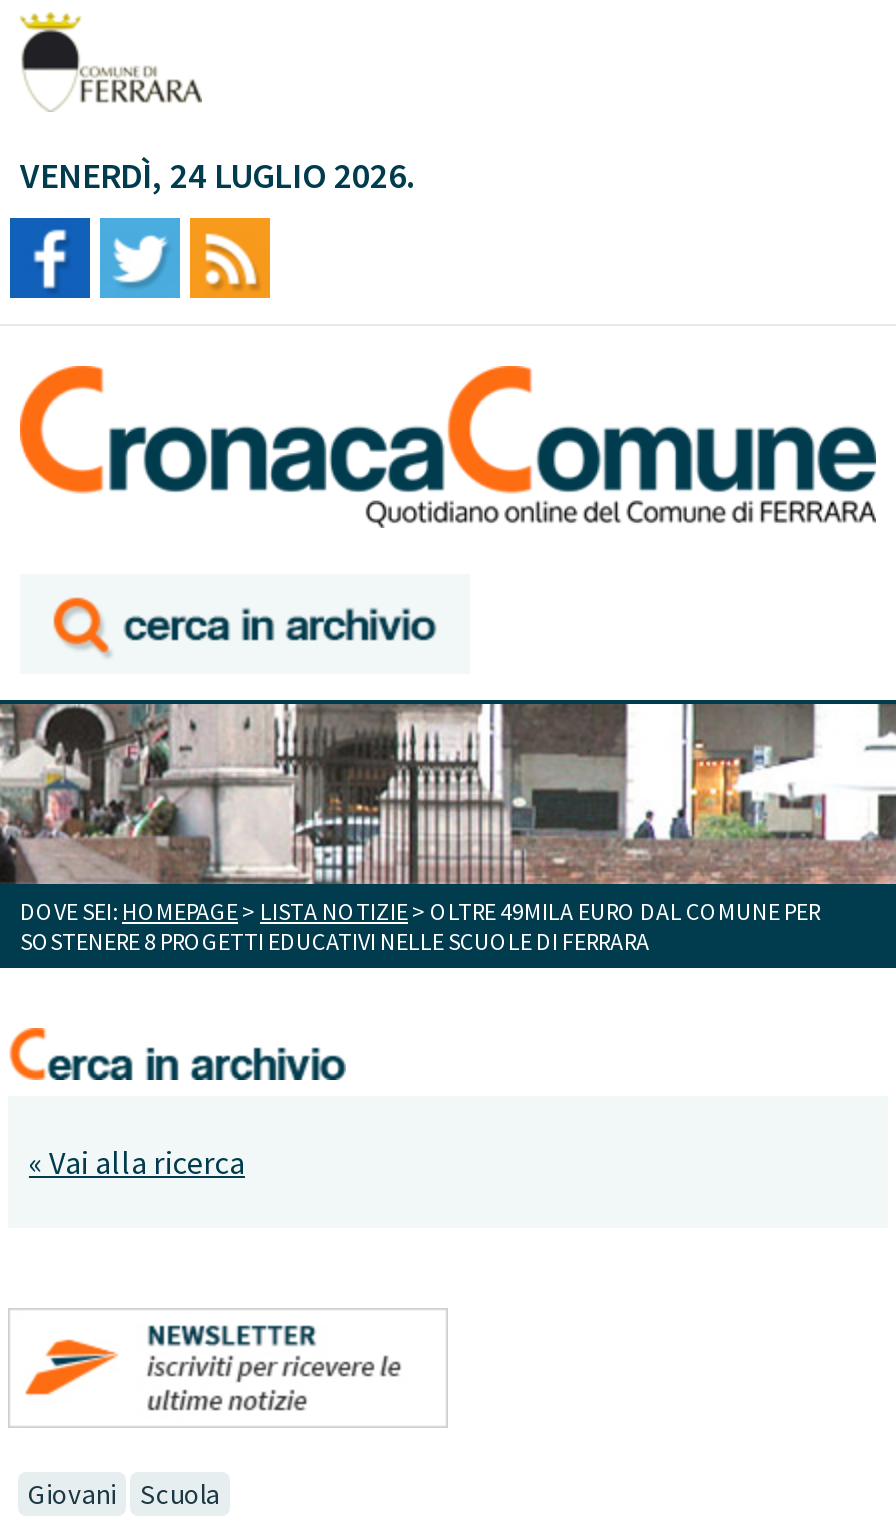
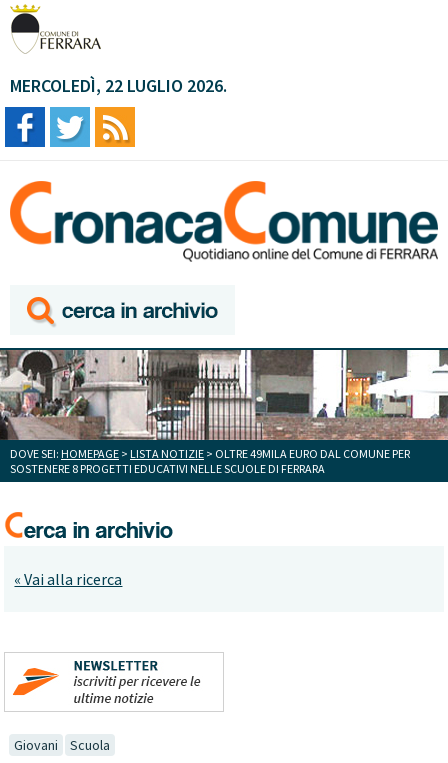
[20,152,414,198] VENERDÌ, 24 LUGLIO 2026. -> [10,74,227,97] MERCOLEDÌ, 22 LUGLIO 2026.

